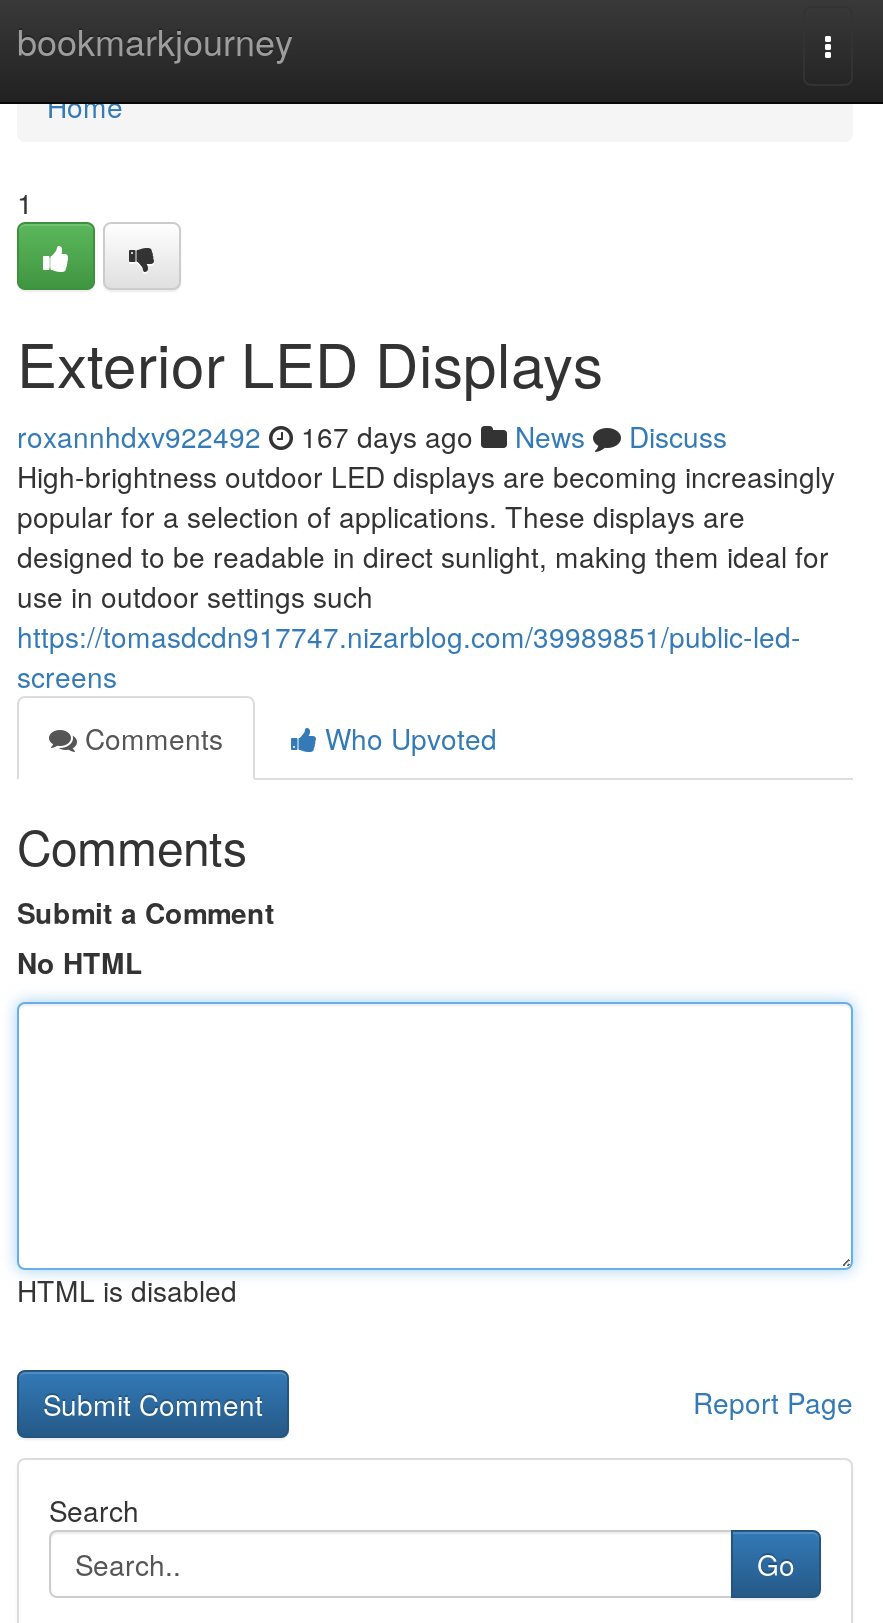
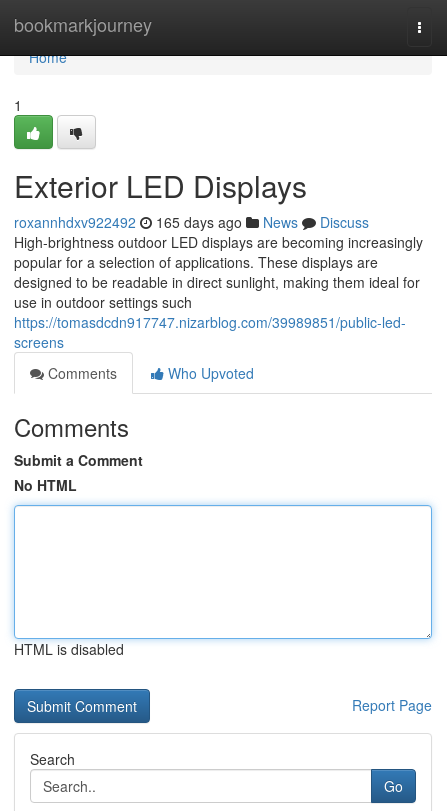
[17,416,727,456] roxannhdxv922492 167 days ago News Discuss -> [14,212,369,232] roxannhdxv922492 165 days ago News Discuss

